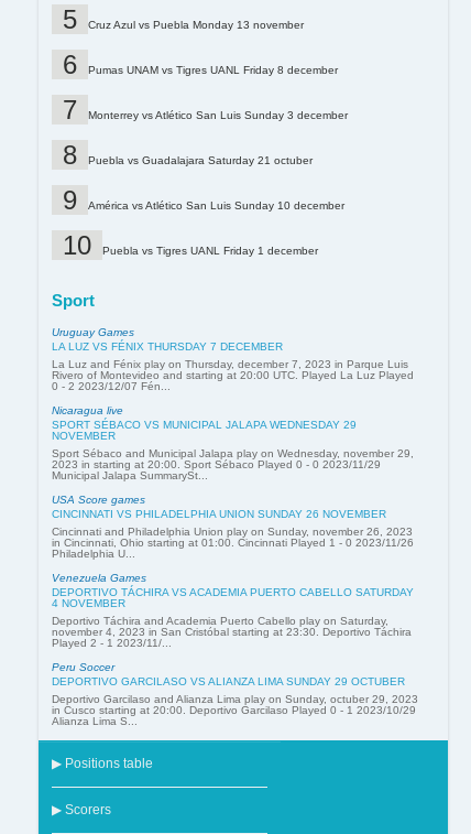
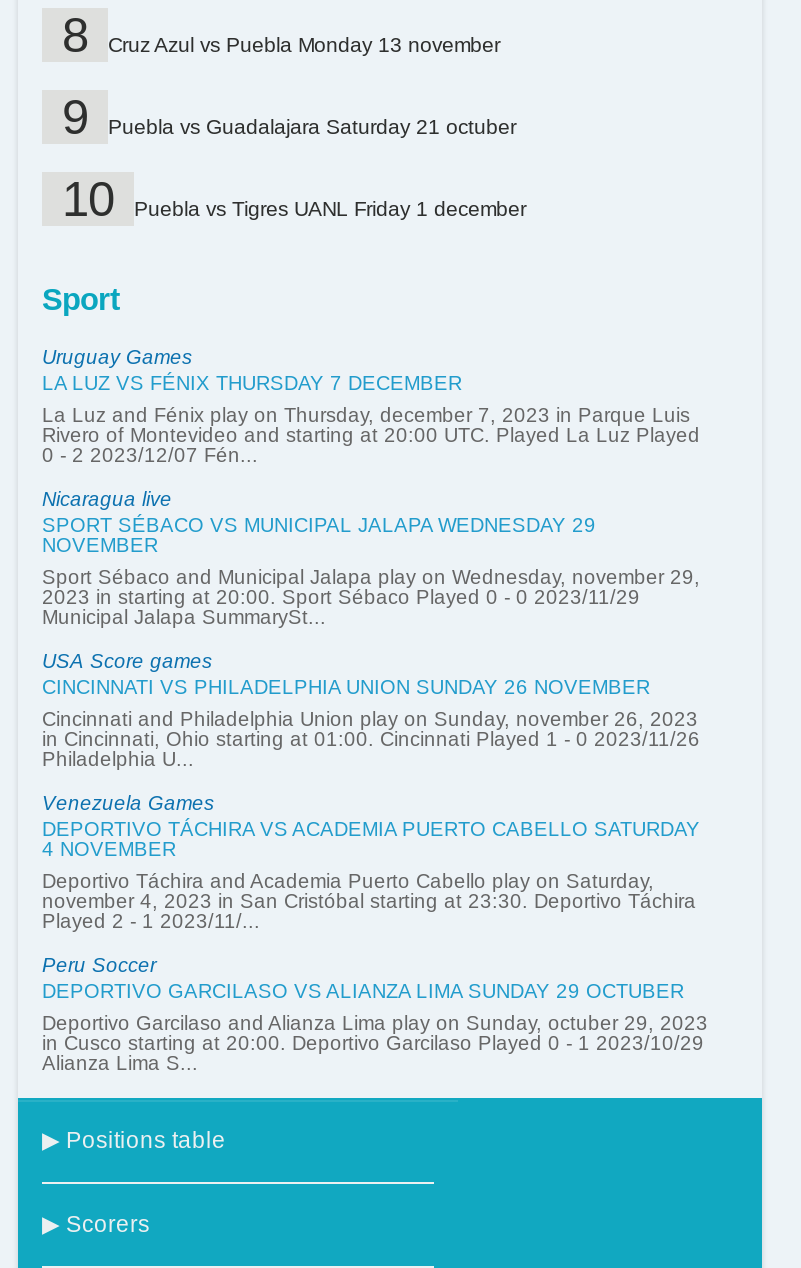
[88,64,338,76] Pumas UNAM vs Tigres UANL Friday 8 december -> none
[88,109,348,121] Monterrey vs Atlético San Luis Sunday 3 december -> none
[88,199,344,211] América vs Atlético San Luis Sunday 10 december -> none

